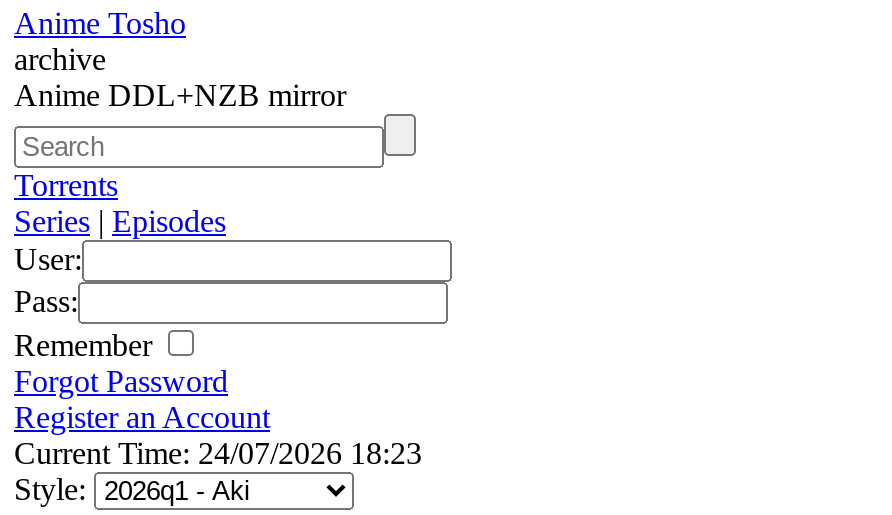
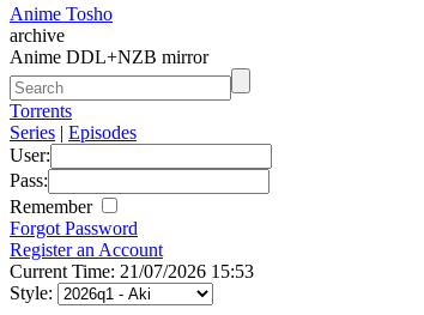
[14,436,422,470] Current Time: 24/07/2026 18:23 -> [10,261,254,281] Current Time: 21/07/2026 15:53

